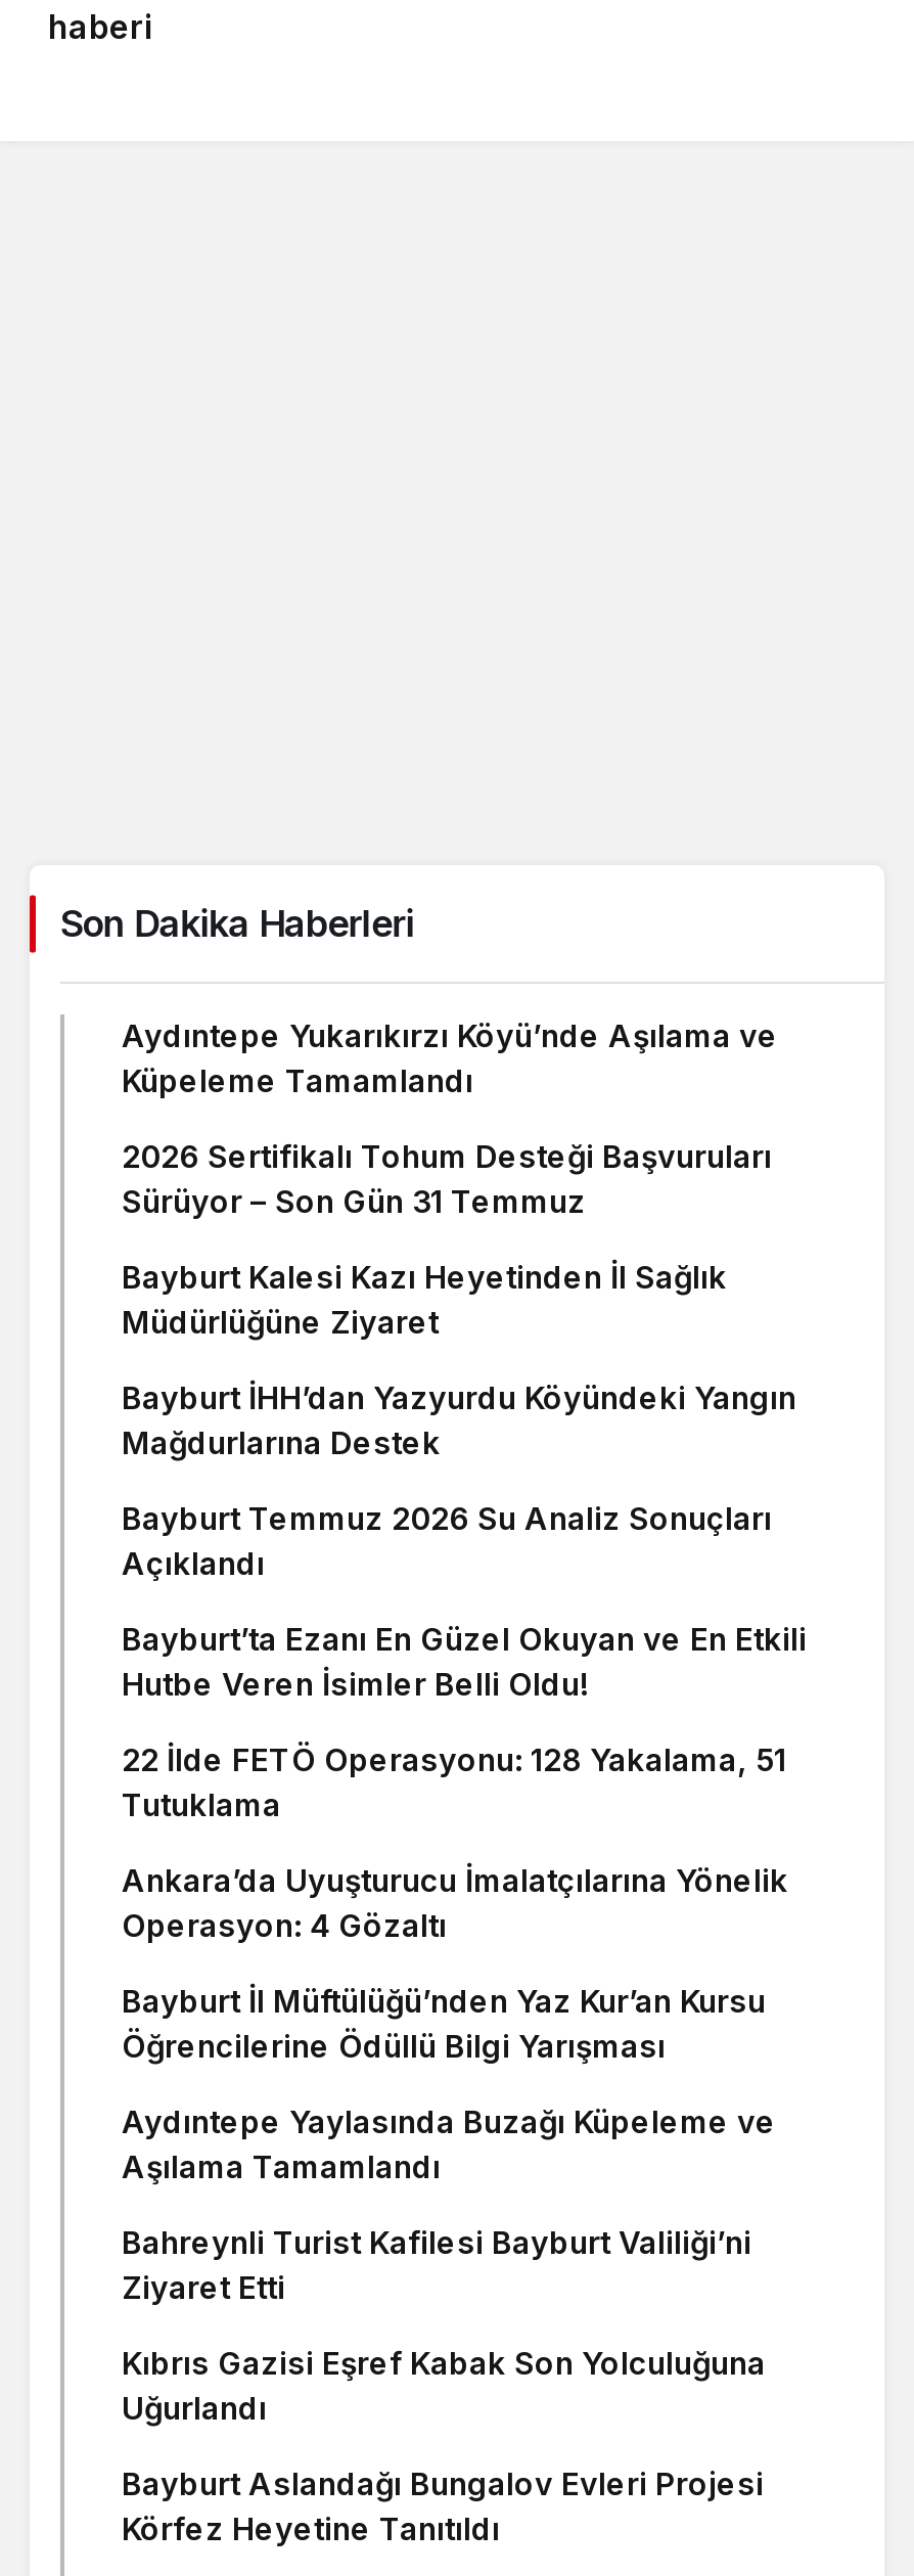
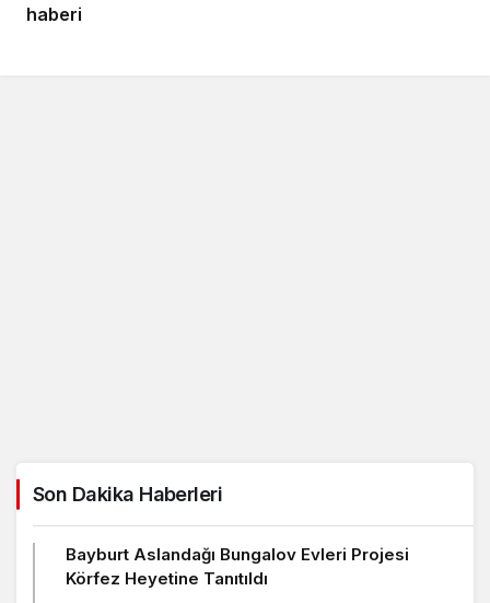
[122,1017,807,2428] Aydıntepe Yukarıkırzı Köyü’nde Aşılama ve | Küpeleme Tamamlandı | 2026 Sertifikalı Tohum Desteği Başvuruları | Sürüyor – Son Gün 31 Temmuz | Bayburt Kalesi Kazı Heyetinden İl Sağlık | Müdürlüğüne Ziyaret | Bayburt İHH’dan Yazyurdu Köyündeki Yangın | Mağdurlarına Destek | Bayburt Temmuz 2026 Su Analiz Sonuçları | Açıklandı | Bayburt’ta Ezanı En Güzel Okuyan ve En Etkili | Hutbe Veren İsimler Belli Oldu! | 22 İlde FETÖ Operasyonu: 128 Yakalama, 51 | Tutuklama | Ankara’da Uyuşturucu İmalatçılarına Yönelik | Operasyon: 4 Gözaltı | Bayburt İl Müftülüğü’nden Yaz Kur’an Kursu | Öğrencilerine Ödüllü Bilgi Yarışması | Aydıntepe Yaylasında Buzağı Küpeleme ve | Aşılama Tamamlandı | Bahreynli Turist Kafilesi Bayburt Valiliği’ni | Ziyaret Etti | Kıbrıs Gazisi Eşref Kabak Son Yolculuğuna | Uğurlandı -> none

